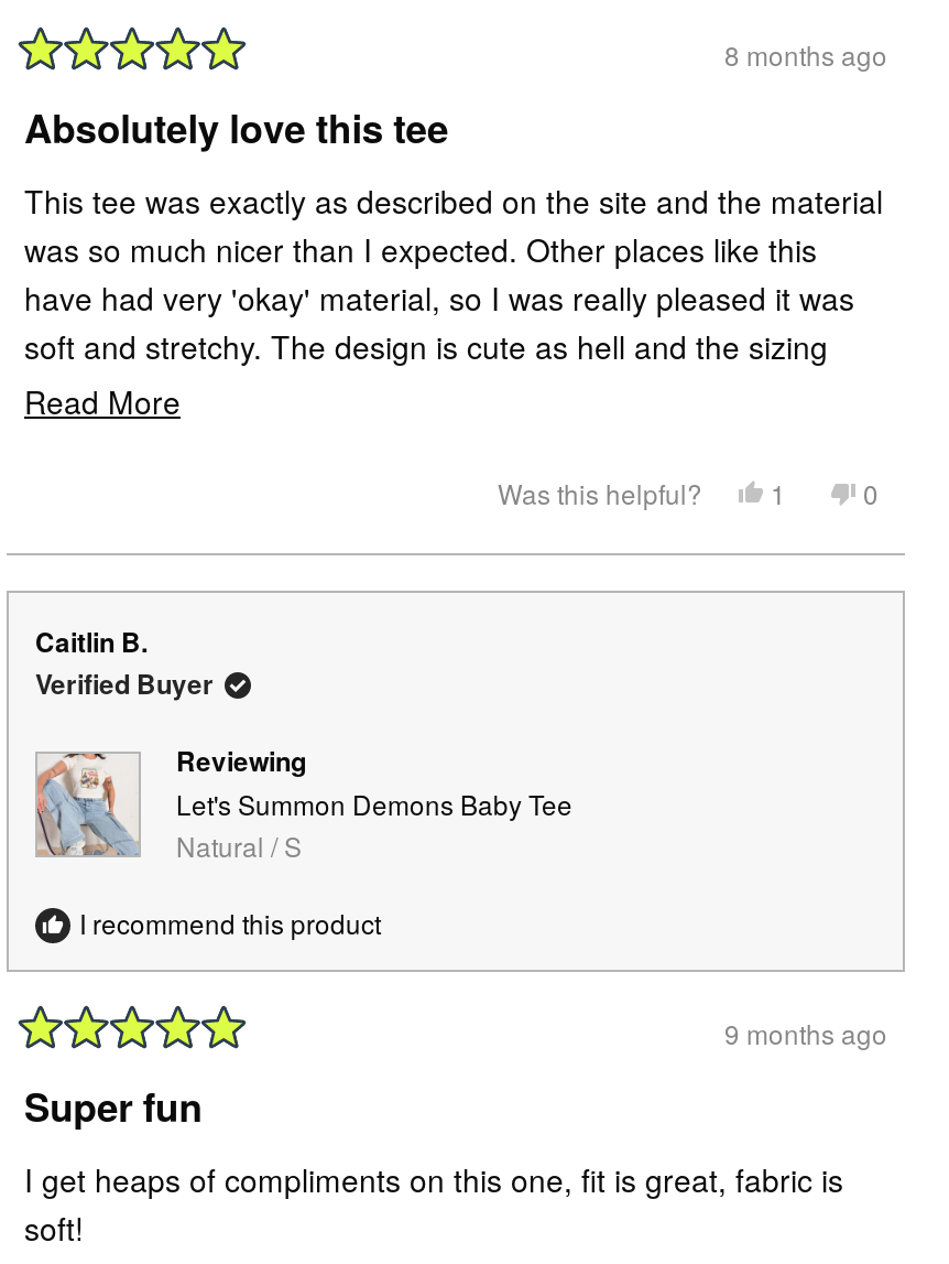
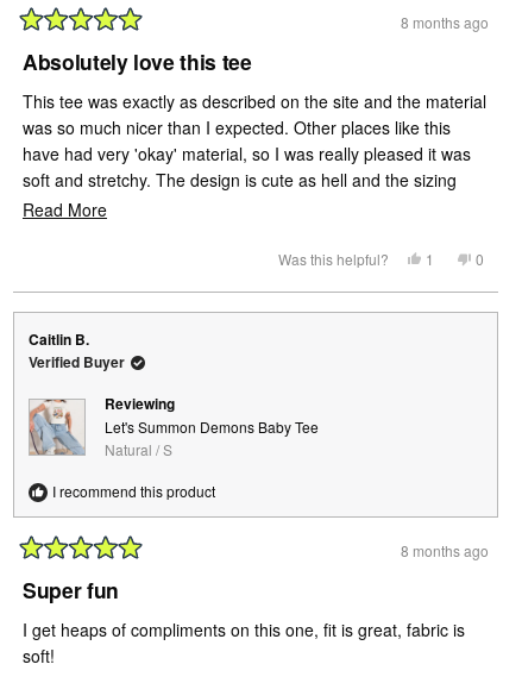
[724,1014,887,1051] 9 months ago -> [401,540,489,560] 8 months ago

